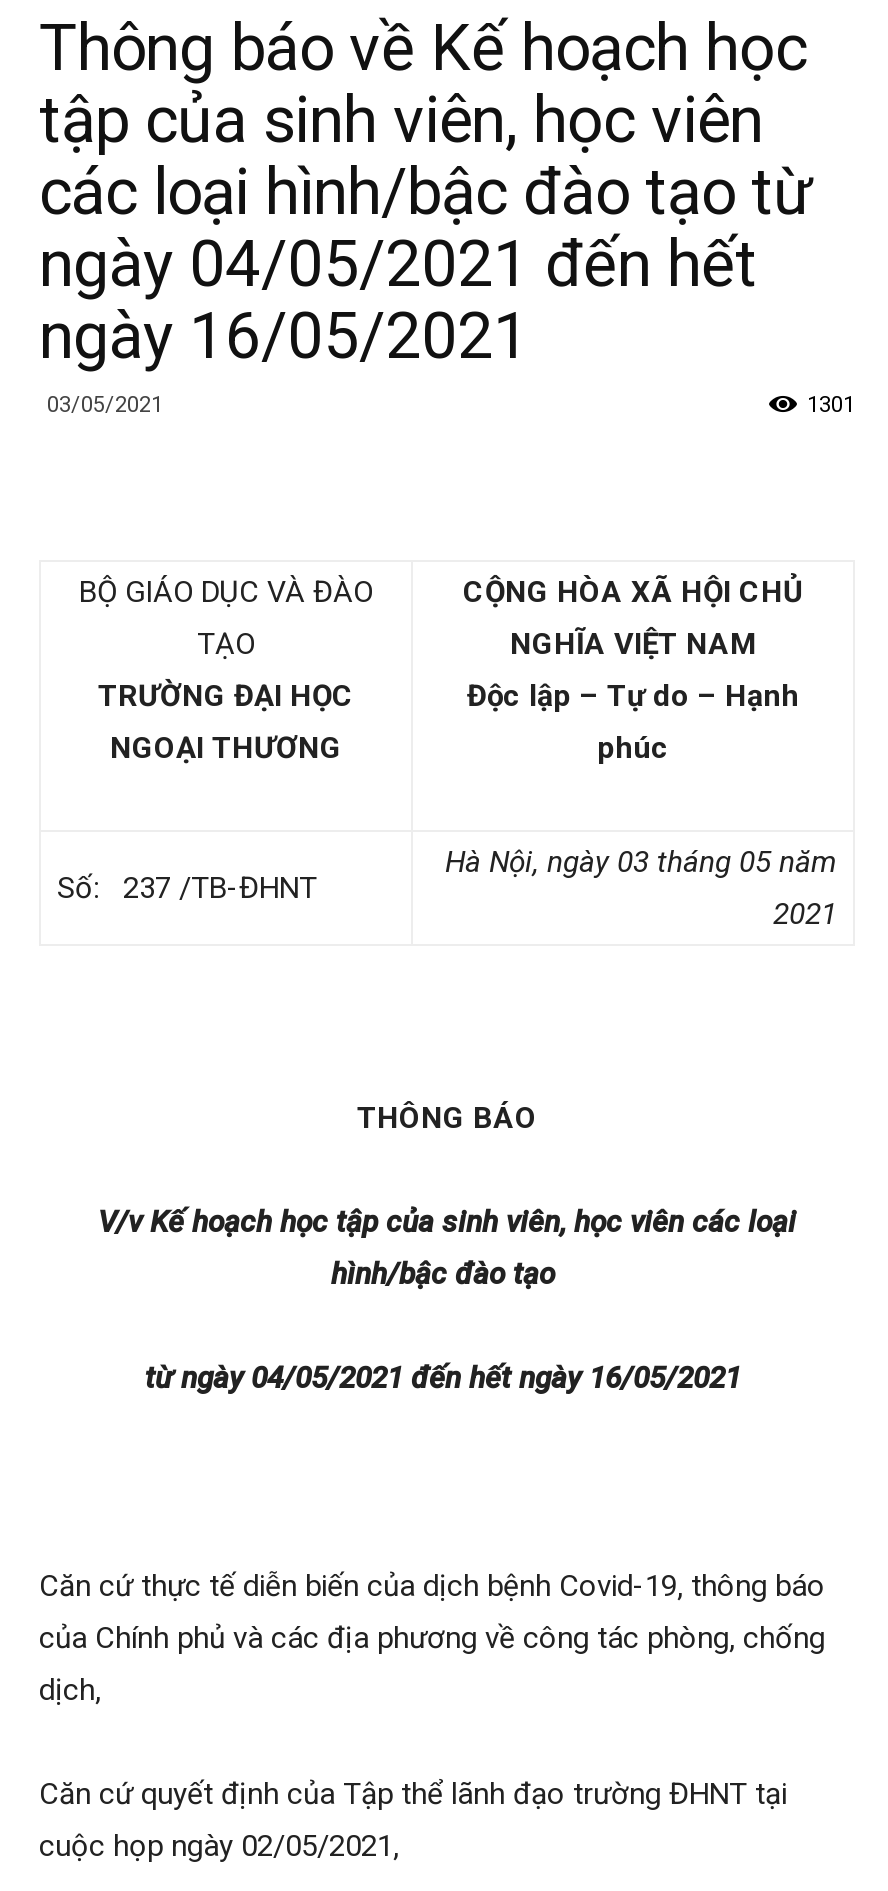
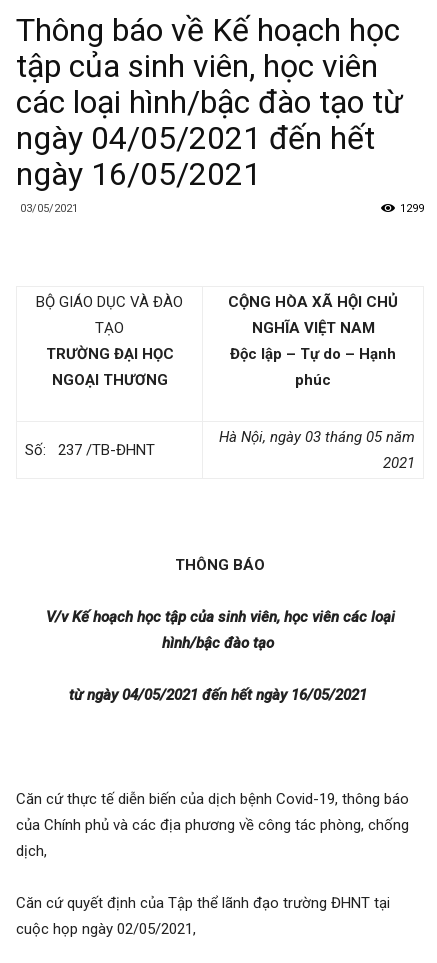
[807,392,855,418] 1301 -> [400,202,424,215] 1299

